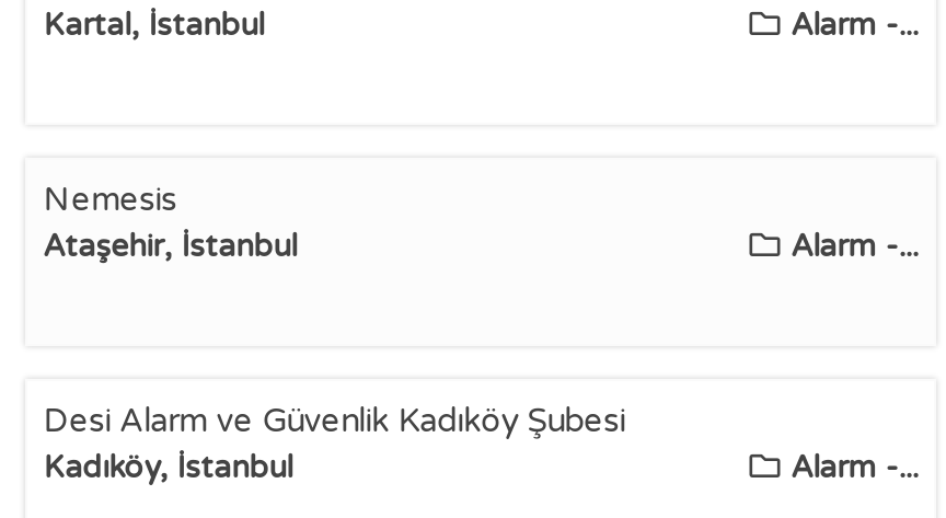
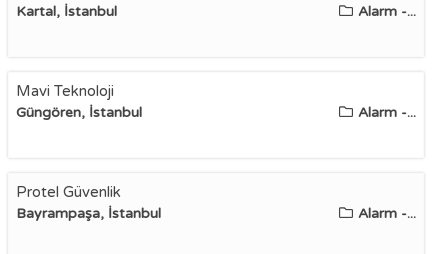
[43,180,297,265] Nemesis | Ataşehir, İstanbul -> [16,82,142,121] Mavi Teknoloji | Güngören, İstanbul
[43,401,626,486] Desi Alarm ve Güvenlik Kadıköy Şubesi | Kadıköy, İstanbul -> [16,183,161,222] Protel Güvenlik | Bayrampaşa, İstanbul

